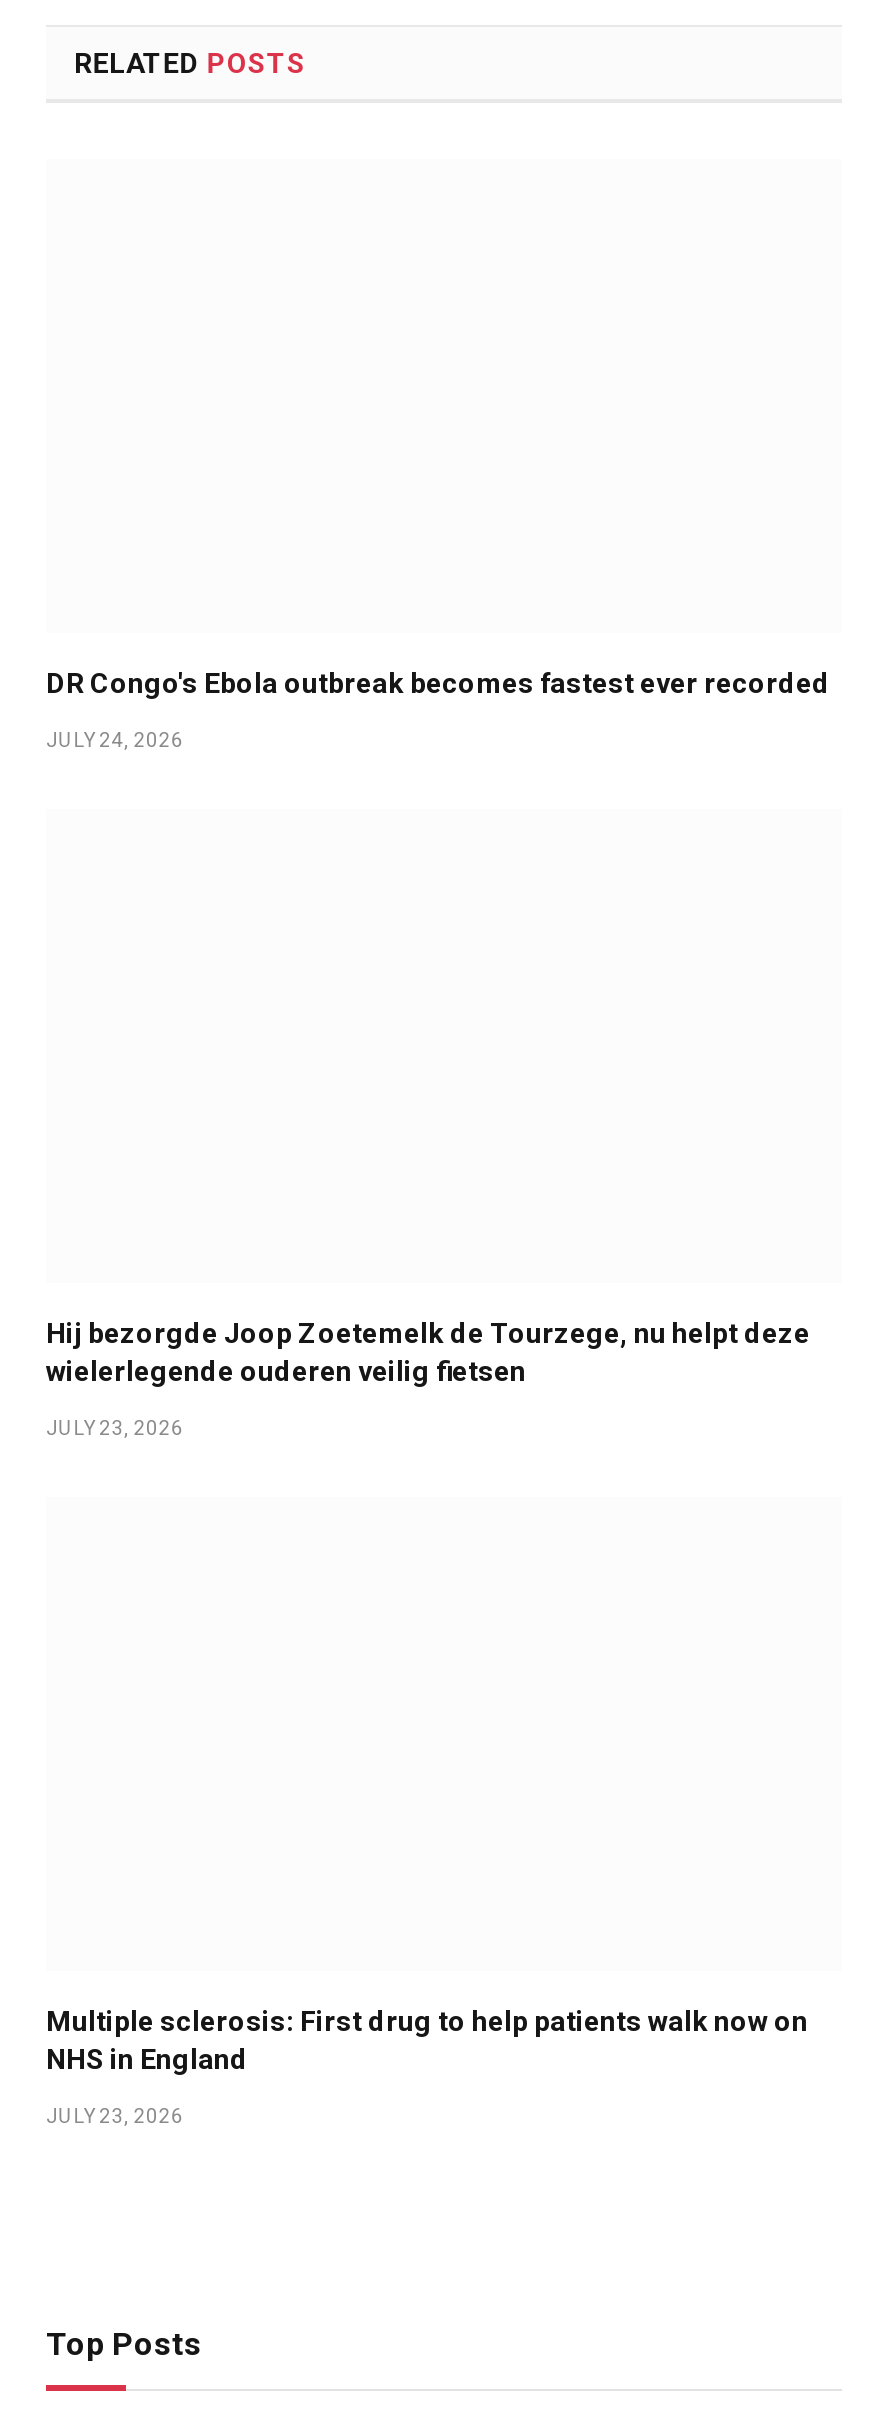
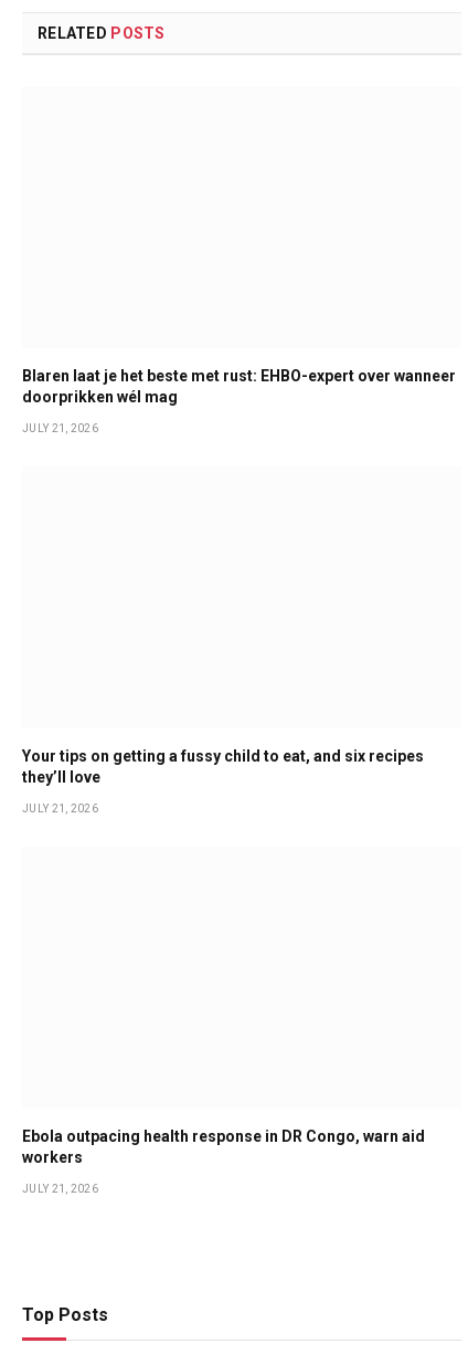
[46,668,830,700] DR Congo's Ebola outbreak becomes fastest ever recorded -> [22,367,456,406] Blaren laat je het beste met rust: EHBO-expert over wanneer | doorprikken wél mag
[46,730,184,752] JULY 24, 2026 -> [22,423,98,435] JULY 21, 2026
[46,1317,810,1387] Hij bezorgde Joop Zoetemelk de Tourzege, nu helpt deze | wielerlegende ouderen veilig fietsen -> [22,747,424,786] Your tips on getting a fussy child to eat, and six recipes | they’ll love
[46,1417,184,1439] JULY 23, 2026 -> [22,803,98,815] JULY 21, 2026
[46,2005,808,2075] Multiple sclerosis: First drug to help patients walk now on | NHS in England -> [22,1127,425,1166] Ebola outpacing health response in DR Congo, warn aid | workers
[46,2105,184,2127] JULY 23, 2026 -> [22,1183,98,1195] JULY 21, 2026

